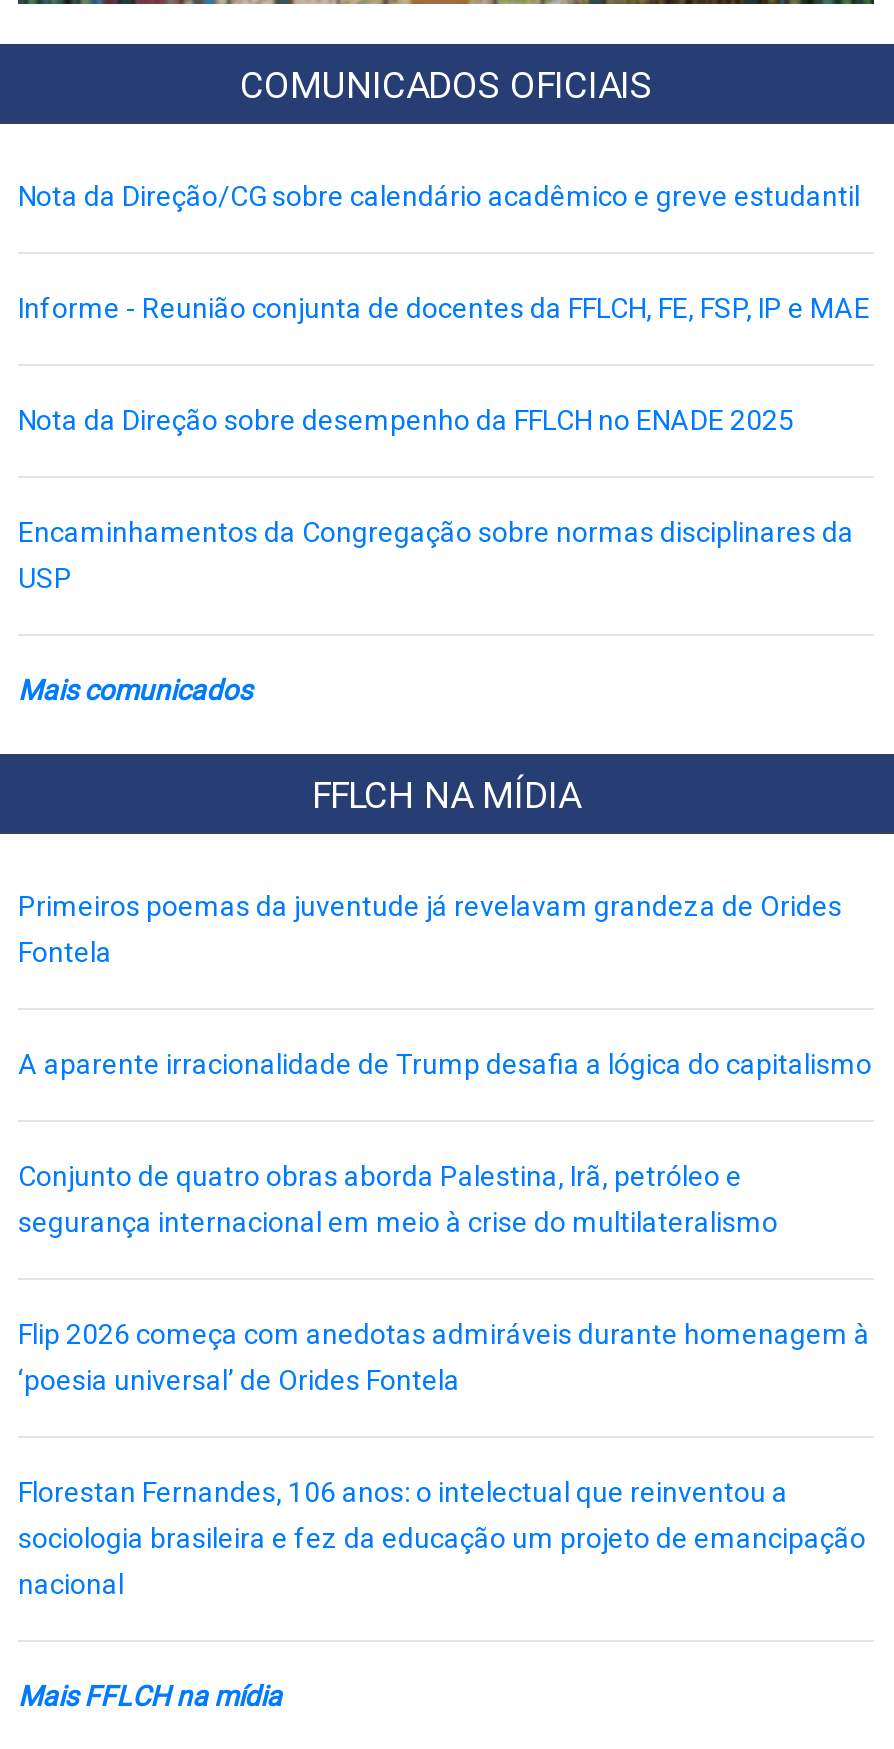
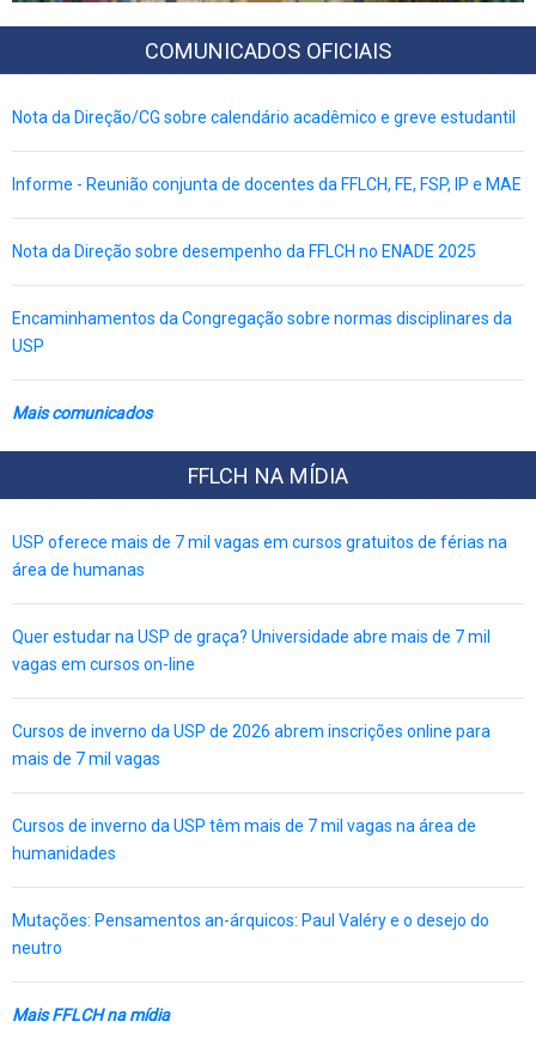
[18,890,842,968] Primeiros poemas da juventude já revelavam grandeza de Orides | Fontela -> [12,533,507,580] USP oferece mais de 7 mil vagas em cursos gratuitos de férias na | área de humanas
[18,1048,872,1080] A aparente irracionalidade de Trump desafia a lógica do capitalismo -> [12,627,491,674] Quer estudar na USP de graça? Universidade abre mais de 7 mil | vagas em cursos on-line
[18,1160,778,1238] Conjunto de quatro obras aborda Palestina, Irã, petróleo e | segurança internacional em meio à crise do multilateralismo -> [12,722,491,769] Cursos de inverno da USP de 2026 abrem inscrições online para | mais de 7 mil vagas
[18,1318,870,1396] Flip 2026 começa com anedotas admiráveis durante homenagem à | ‘poesia universal’ de Orides Fontela -> [12,816,476,863] Cursos de inverno da USP têm mais de 7 mil vagas na área de | humanidades
[18,1476,866,1600] Florestan Fernandes, 106 anos: o intelectual que reinventou a | sociologia brasileira e fez da educação um projeto de emancipação | nacional -> [12,911,489,958] Mutações: Pensamentos an-árquicos: Paul Valéry e o desejo do | neutro

